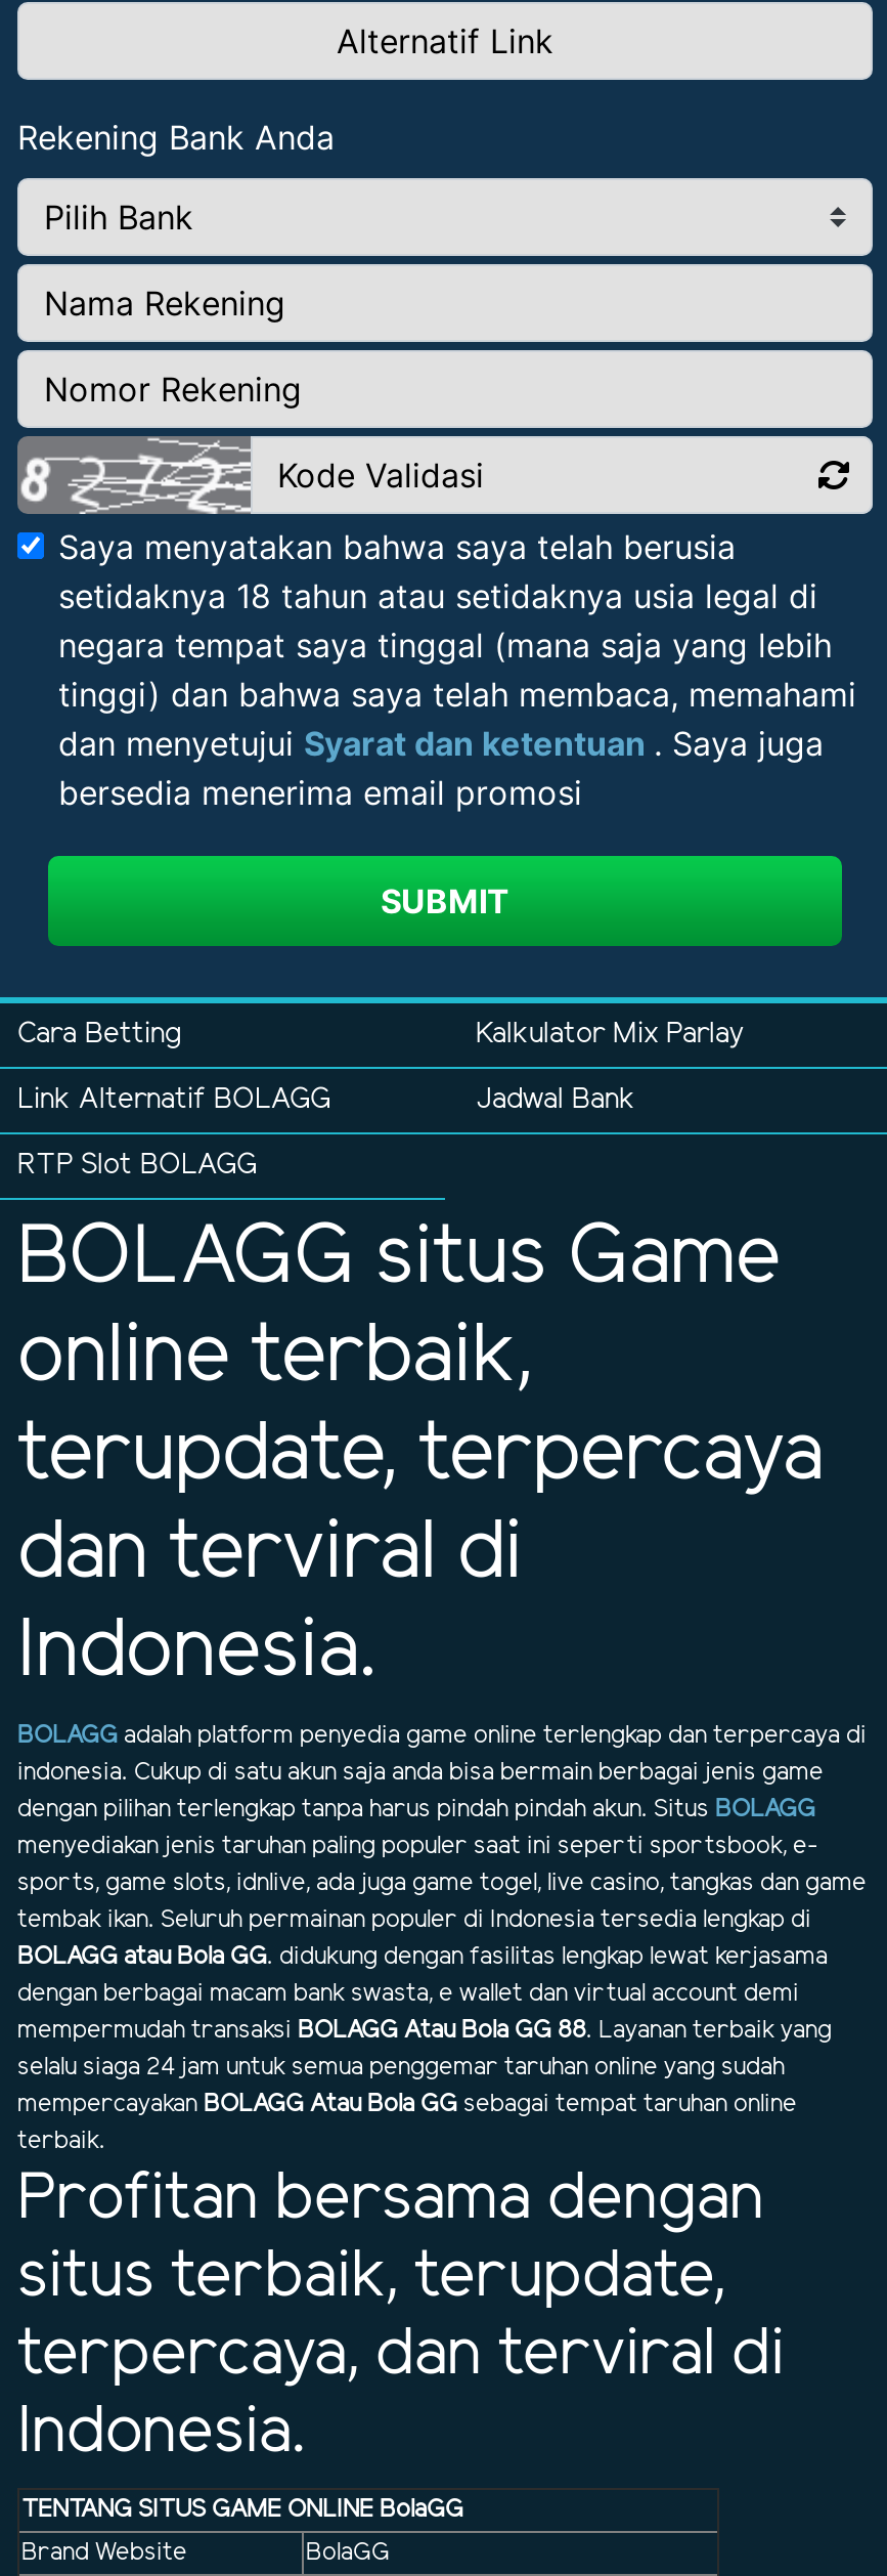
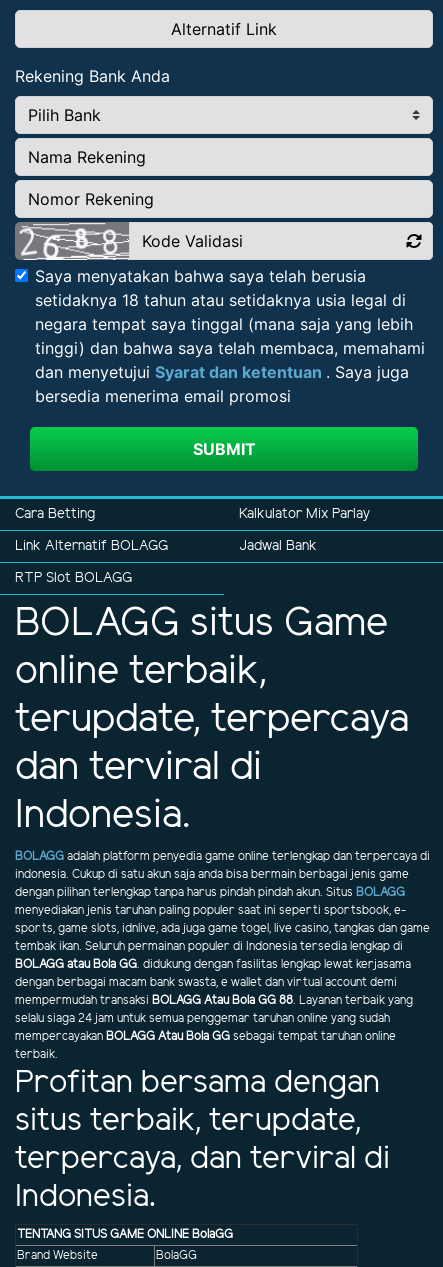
[19,436,251,516] [image] -> [17,223,129,261] [image]

